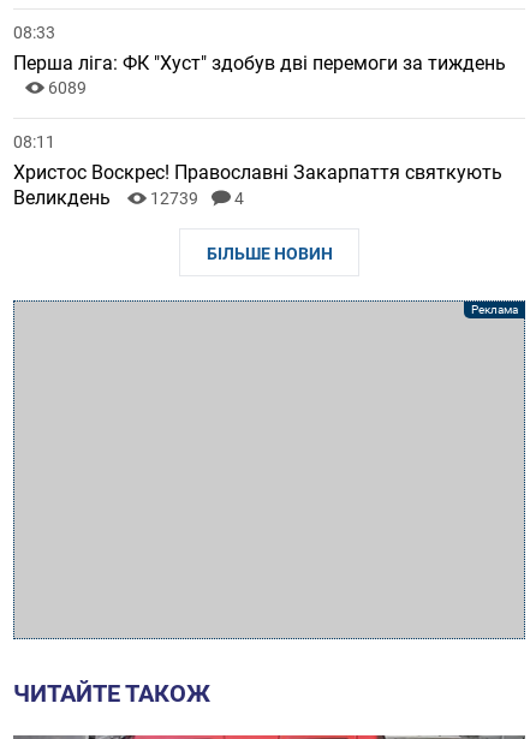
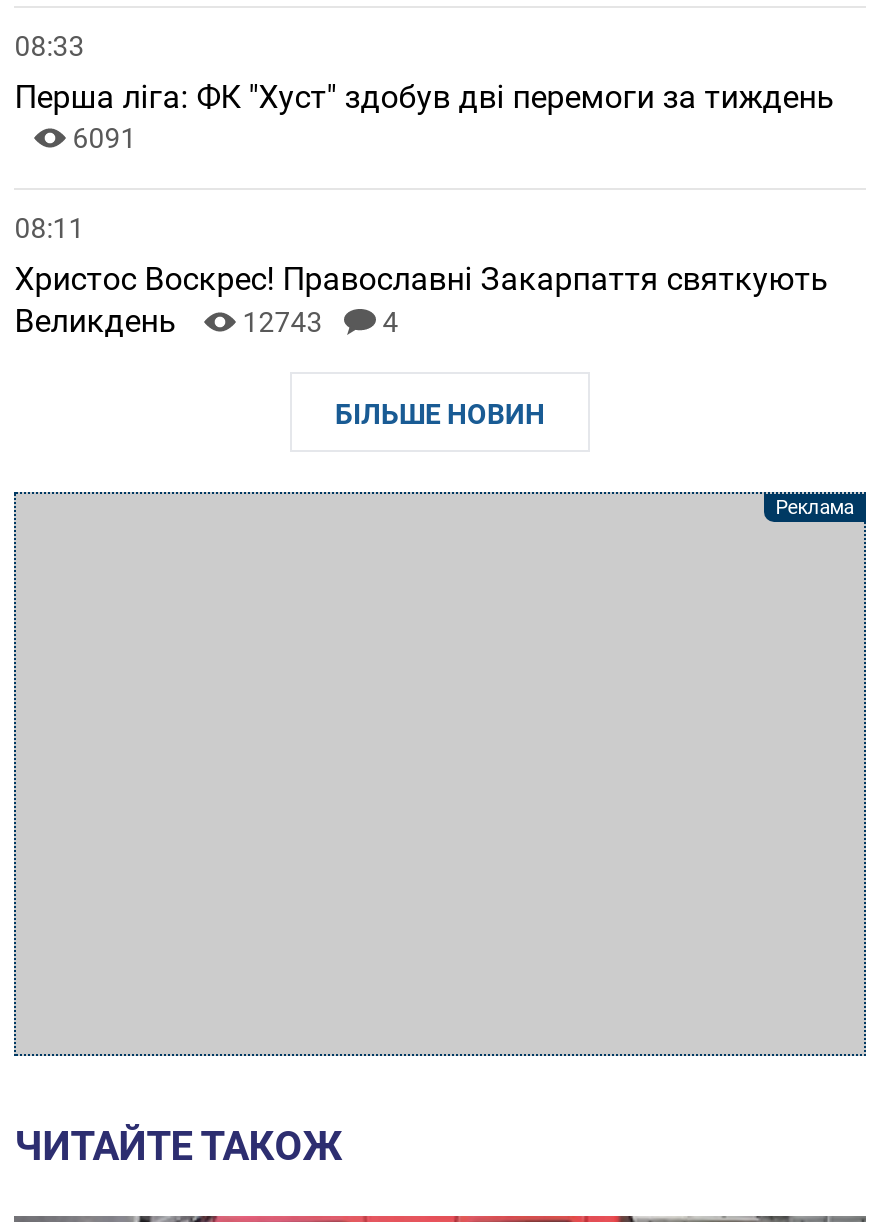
[48,78,87,97] 6089 -> [72,122,136,154] 6091
[13,186,244,209] Великдень 12739 4 -> [14,302,398,340] Великдень 12743 4

